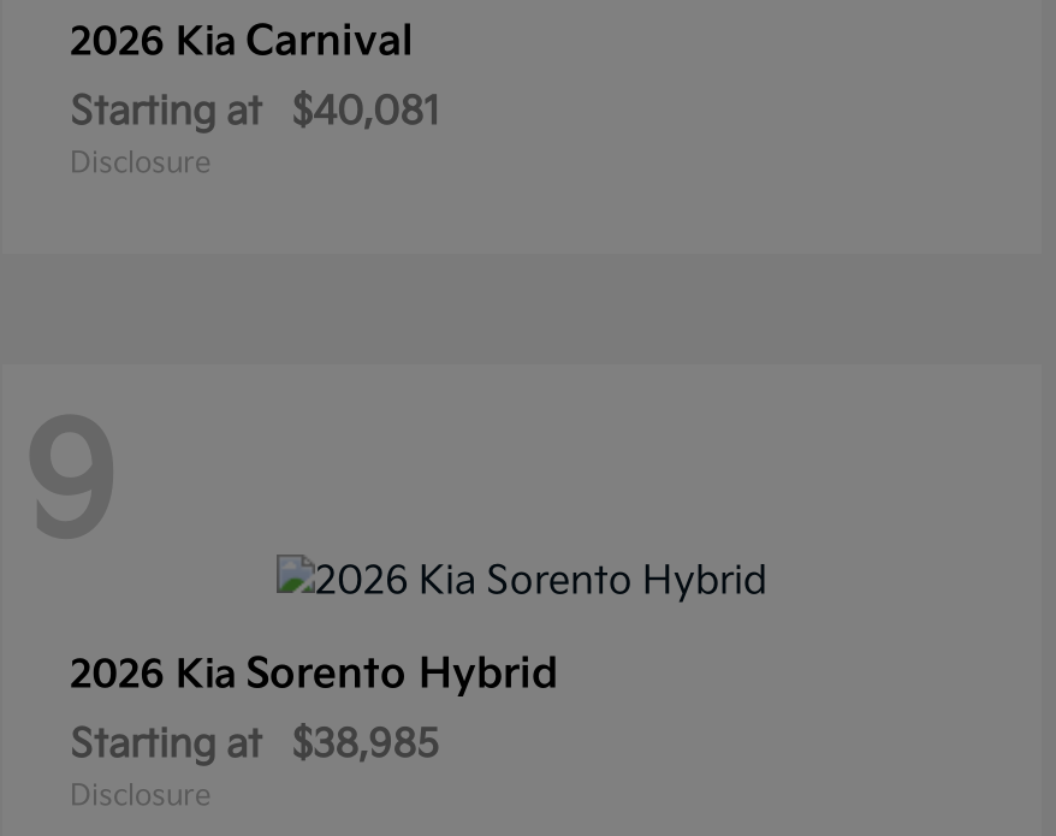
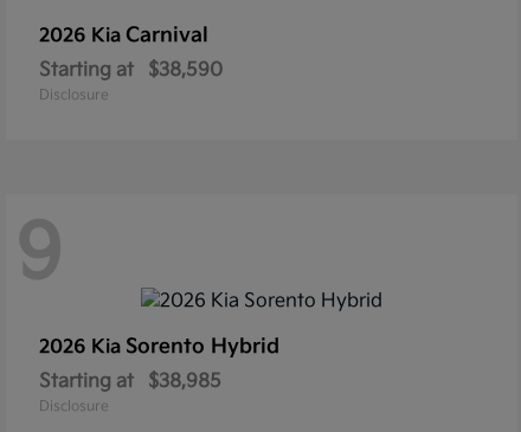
[70,89,440,135] Starting at $40,081 -> [39,59,223,81] Starting at $38,590

